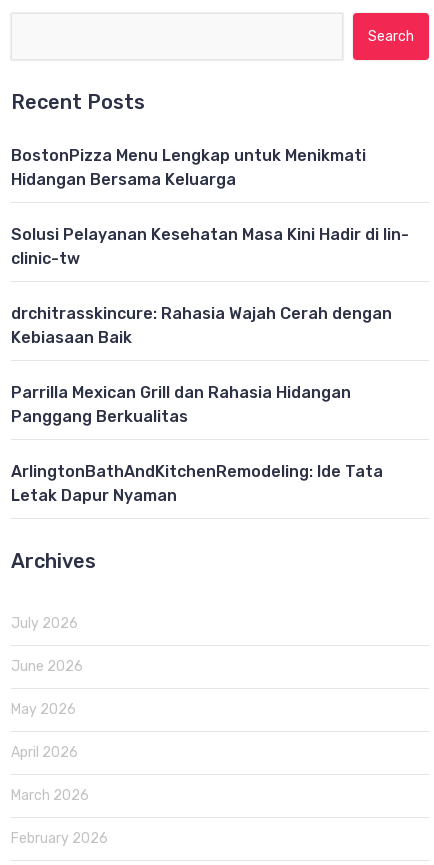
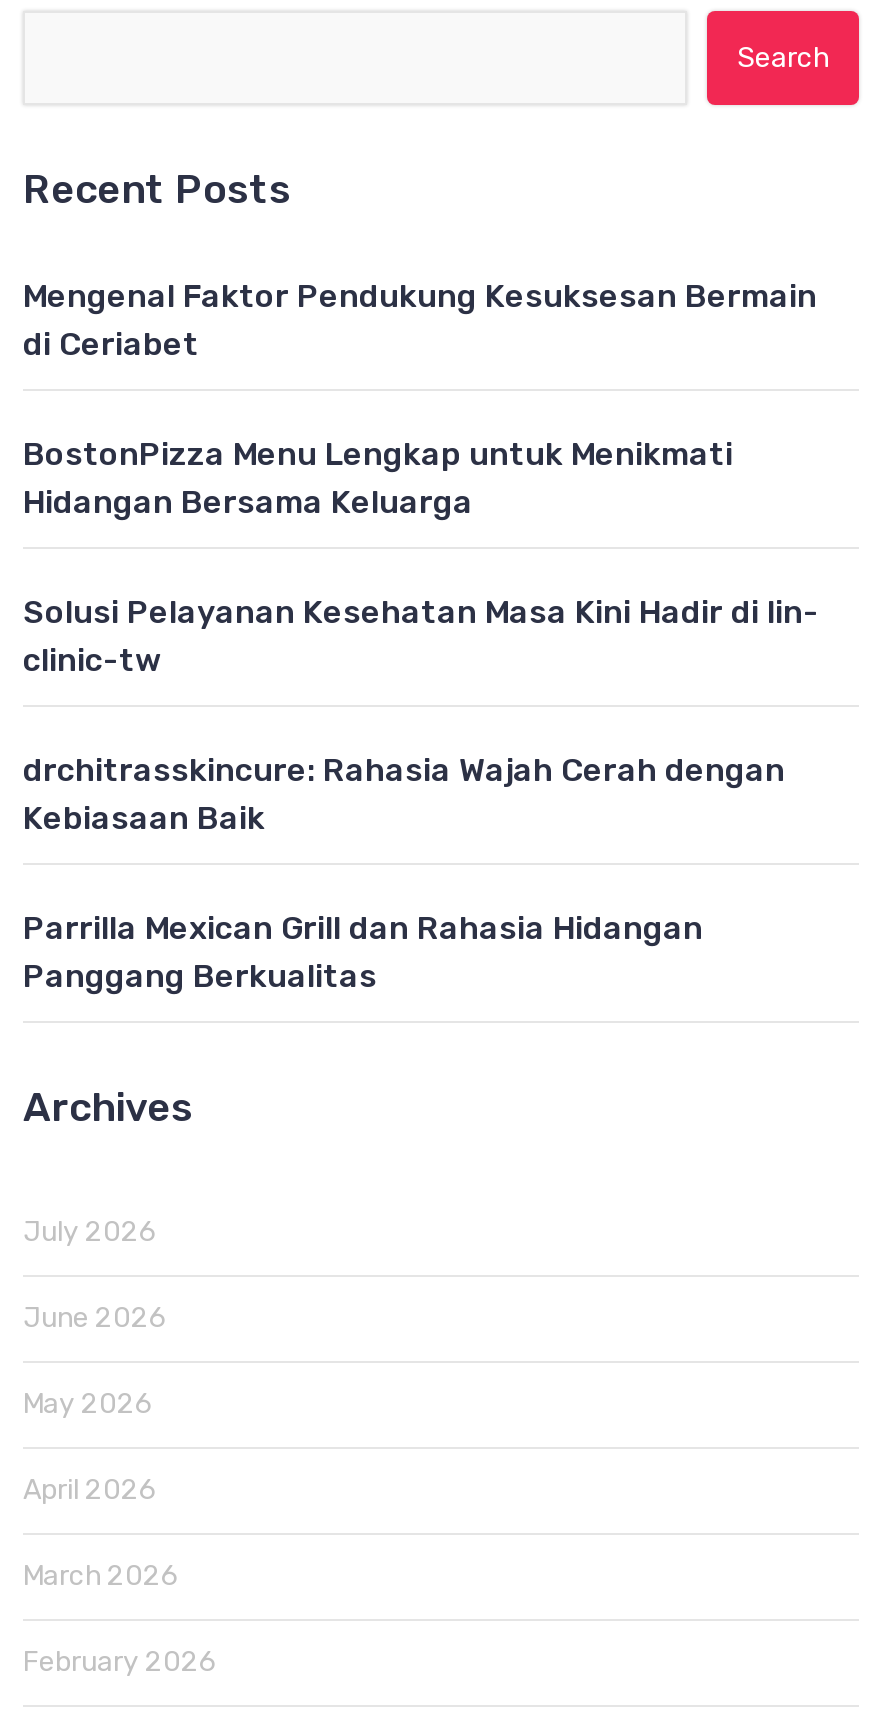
none -> [23,277,817,363] Mengenal Faktor Pendukung Kesuksesan Bermain | di Ceriabet
moved [11,146,409,426] -> [23,435,819,995]: BostonPizza Menu Lengkap untuk Menikmati | Hidangan Bersama Keluarga | Solusi Pelayanan Kesehatan Masa Kini Hadir di lin- | clinic-tw | drchitrasskincure: Rahasia Wajah Cerah dengan | Kebiasaan Baik | Parrilla Mexican Grill dan Rahasia Hidangan | Panggang Berkualitas
[11,462,383,505] ArlingtonBathAndKitchenRemodeling: Ide Tata | Letak Dapur Nyaman -> none

